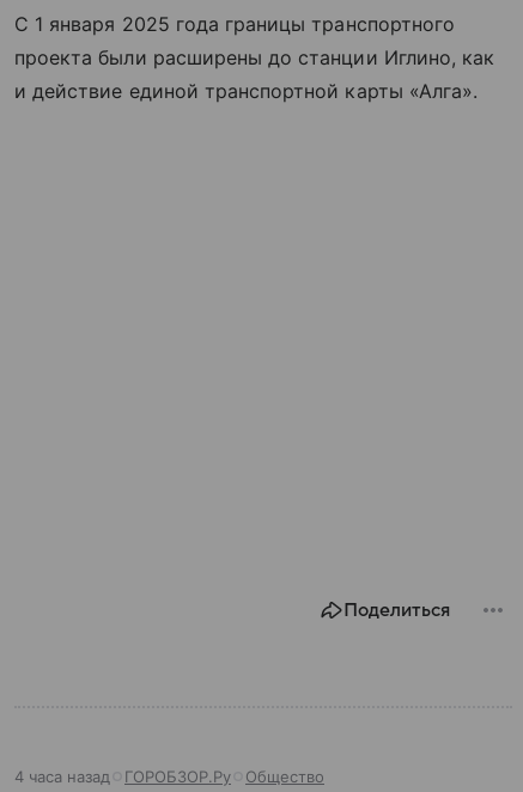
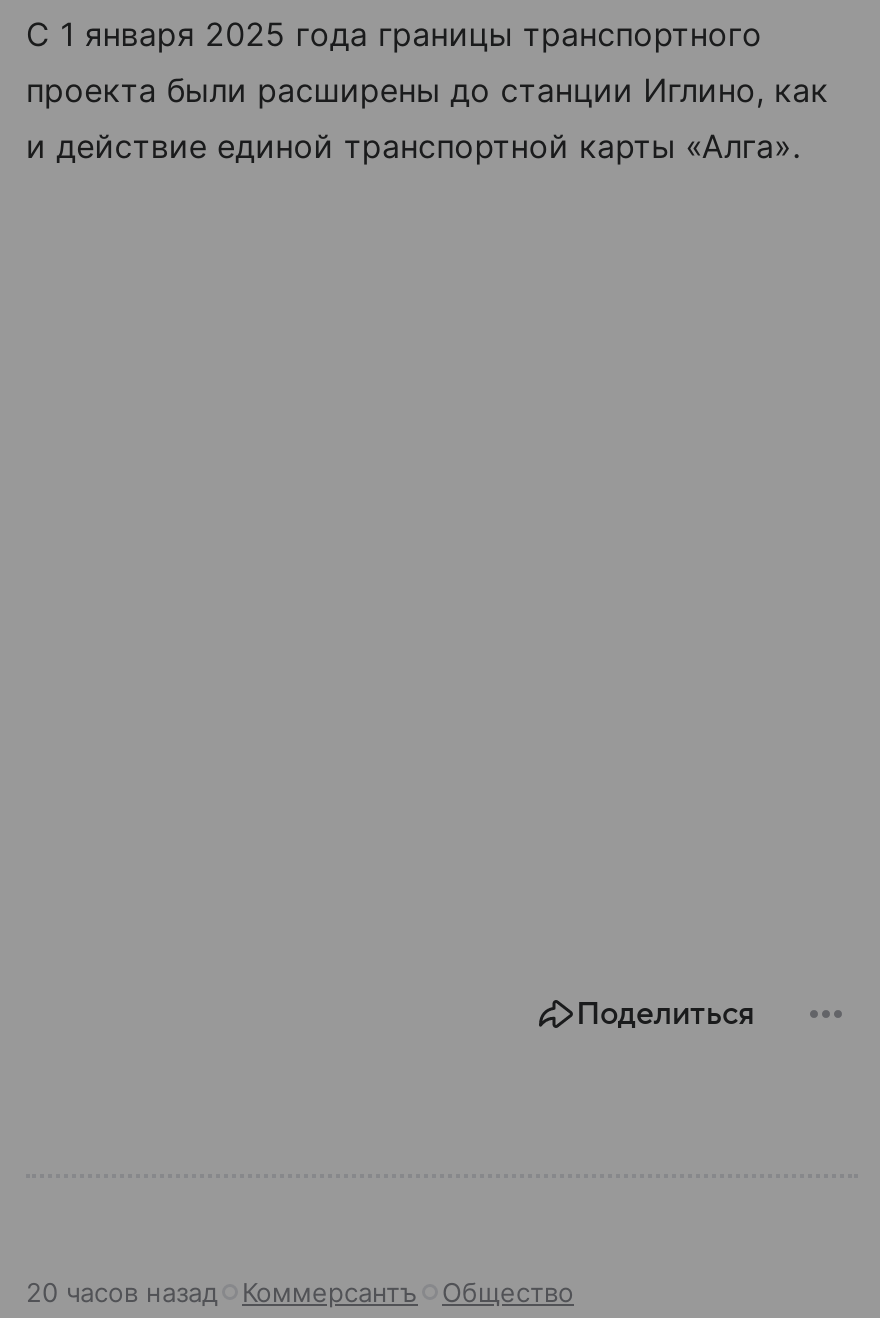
[14,767,231,786] 4 часа назад | ГОРОБЗОР.Ру -> [26,1276,418,1308] 20 часов назад | Коммерсантъ

